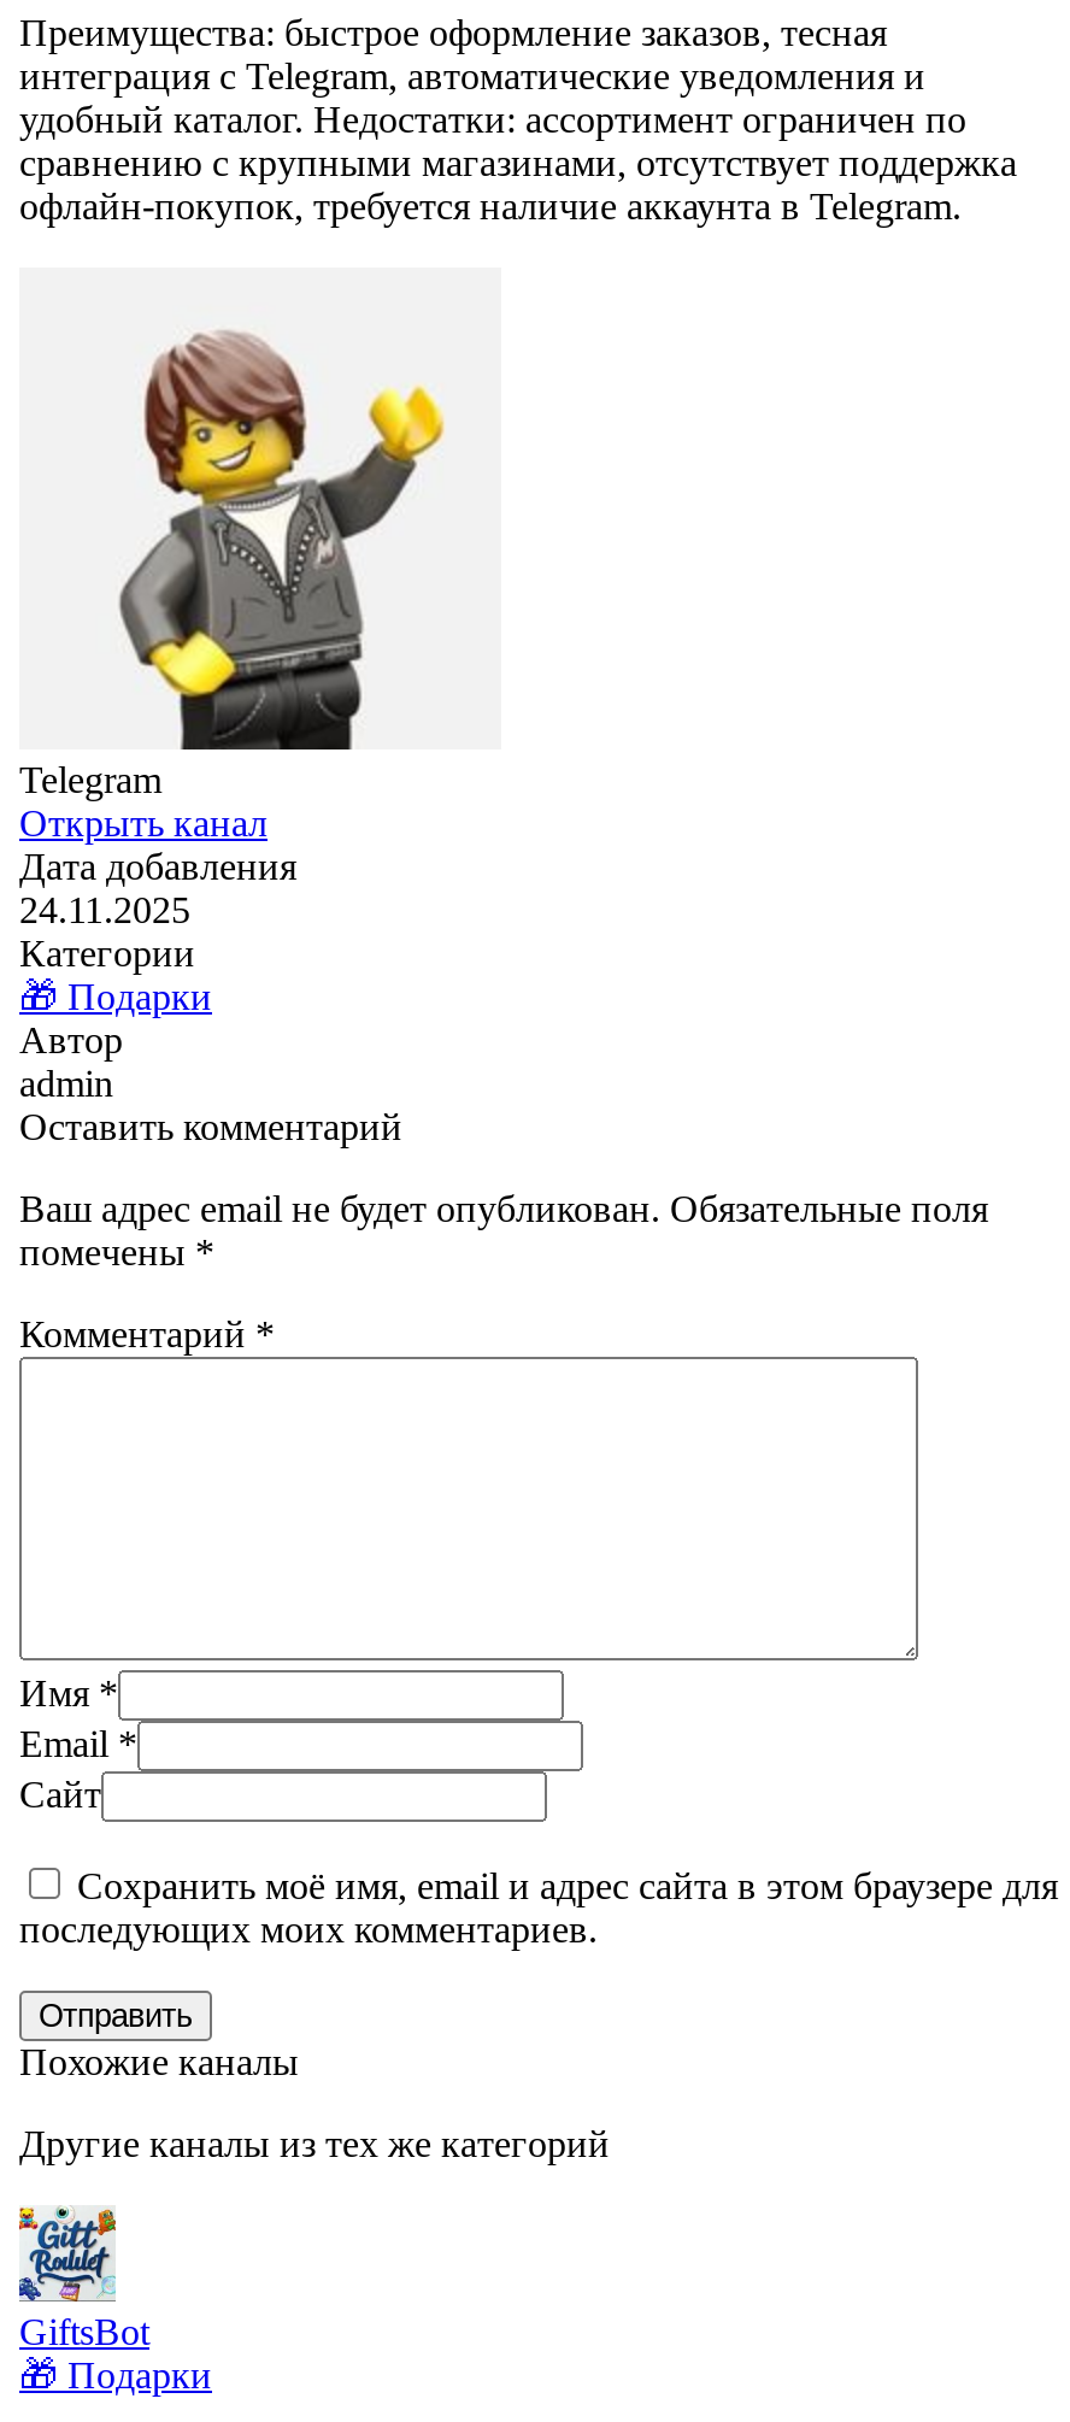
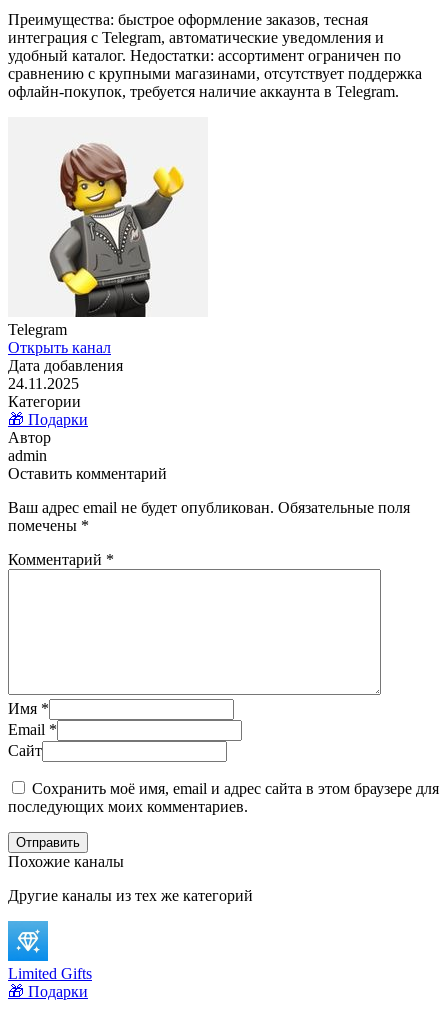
[17,2205,149,2352] [image] | GiftsBot -> [7,920,92,982] [image] | Limited Gifts

